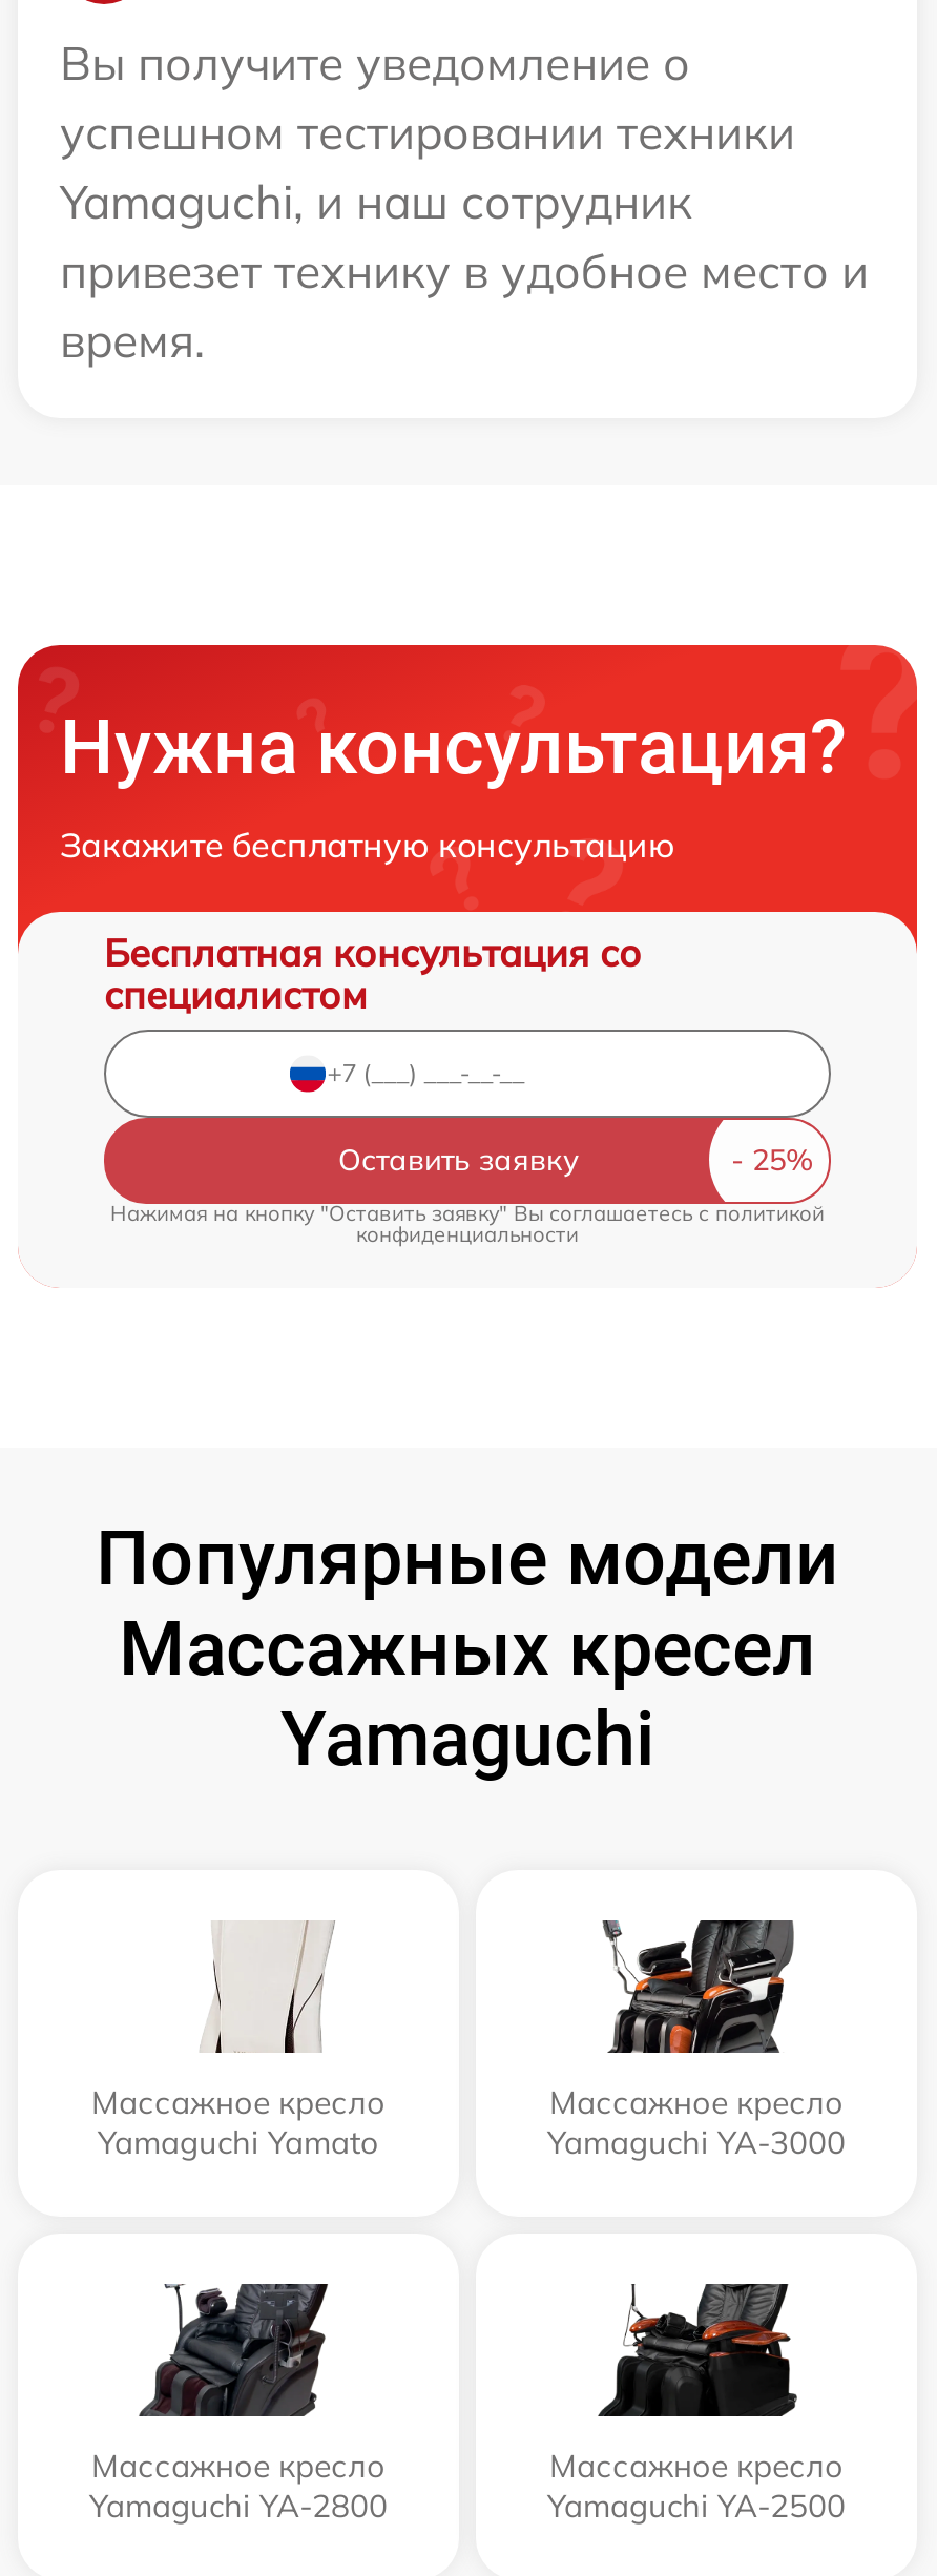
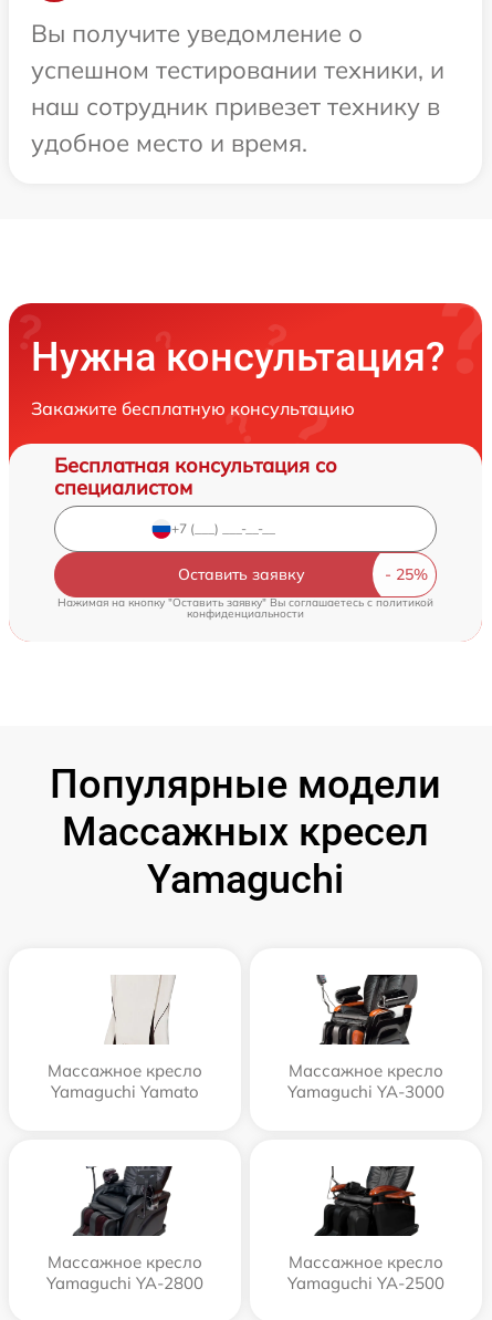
[60,102,869,369] успешном тестировании техники | Yamaguchi, и наш сотрудник | привезет технику в удобное место и | время. -> [31,54,444,158] успешном тестировании техники, и | наш сотрудник привезет технику в | удобное место и время.

